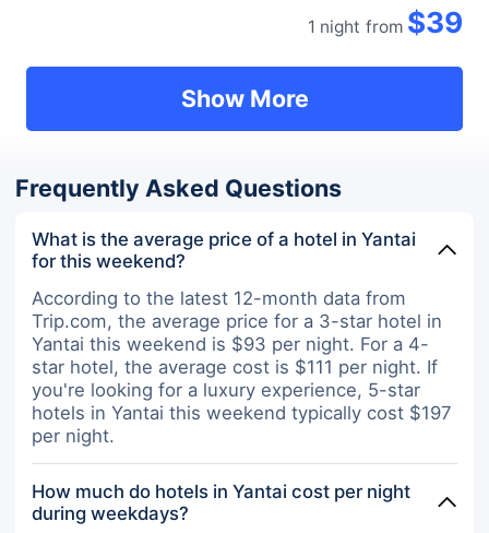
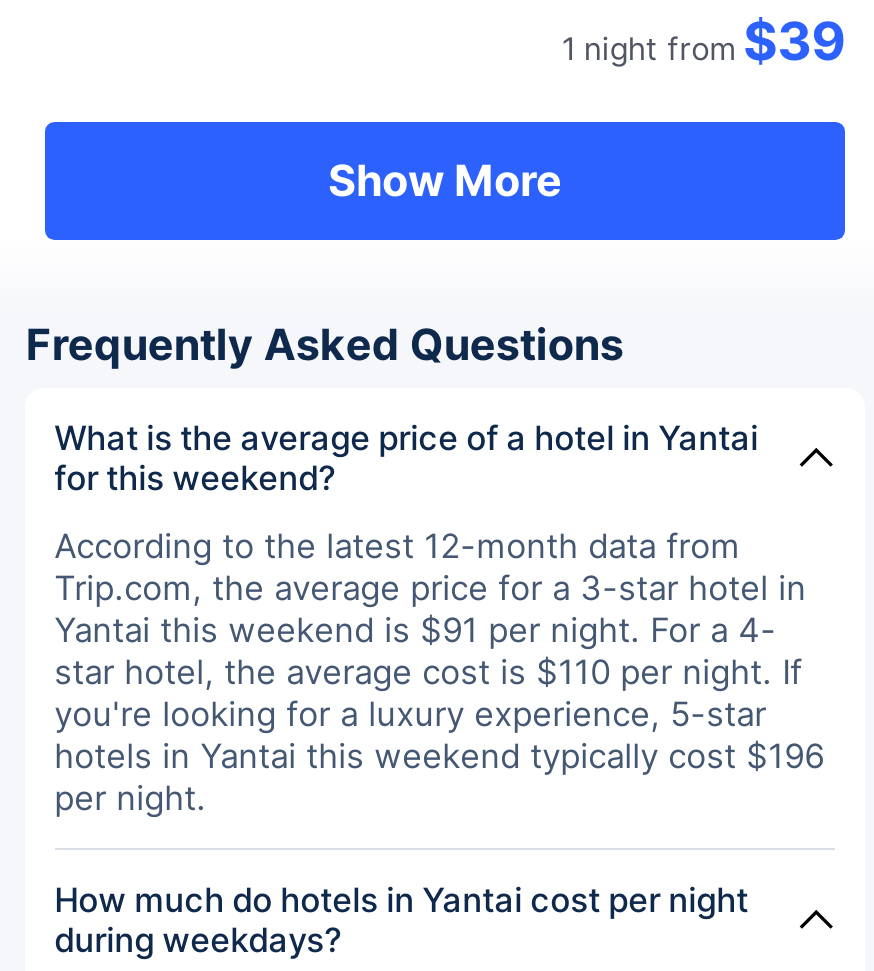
[31,333,429,355] Yantai this weekend is $93 per night. For a 4- -> [54,610,776,650] Yantai this weekend is $91 per night. For a 4-
[31,356,437,378] star hotel, the average cost is $111 per night. If -> [54,652,802,692] star hotel, the average cost is $110 per night. If
[31,402,452,424] hotels in Yantai this weekend typically cost $197 -> [54,736,824,776] hotels in Yantai this weekend typically cost $196

